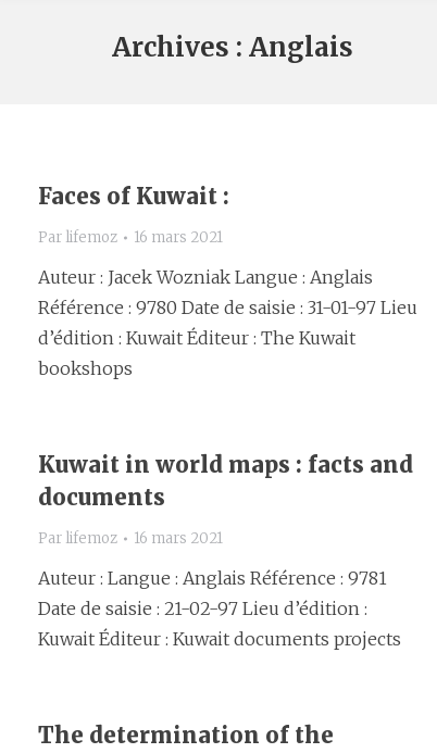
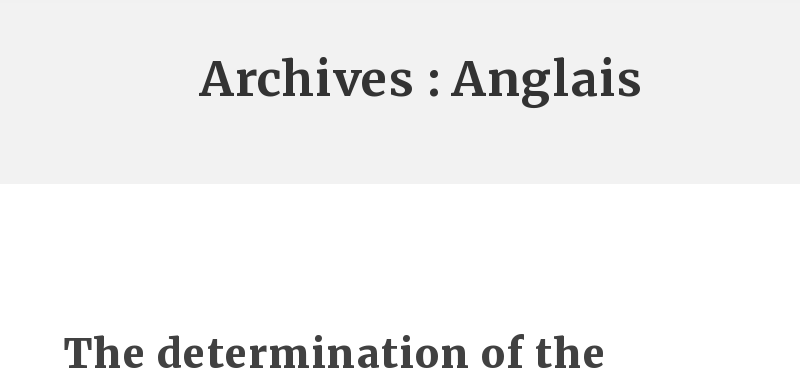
[38,183,417,379] Faces of Kuwait : | Par lifemoz | 16 mars 2021 | Auteur : Jacek Wozniak Langue : Anglais | Référence : 9780 Date de saisie : 31-01-97 Lieu | d’édition : Kuwait Éditeur : The Kuwait | bookshops -> none
[38,451,413,650] Kuwait in world maps : facts and | documents | Par lifemoz | 16 mars 2021 | Auteur : Langue : Anglais Référence : 9781 | Date de saisie : 21-02-97 Lieu d’édition : | Kuwait Éditeur : Kuwait documents projects -> none

